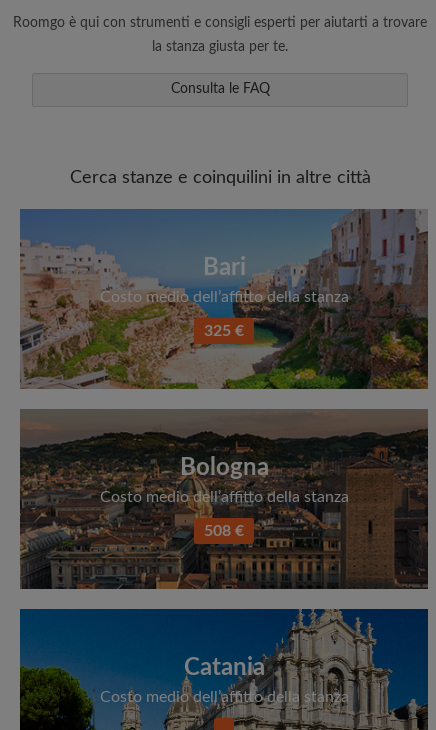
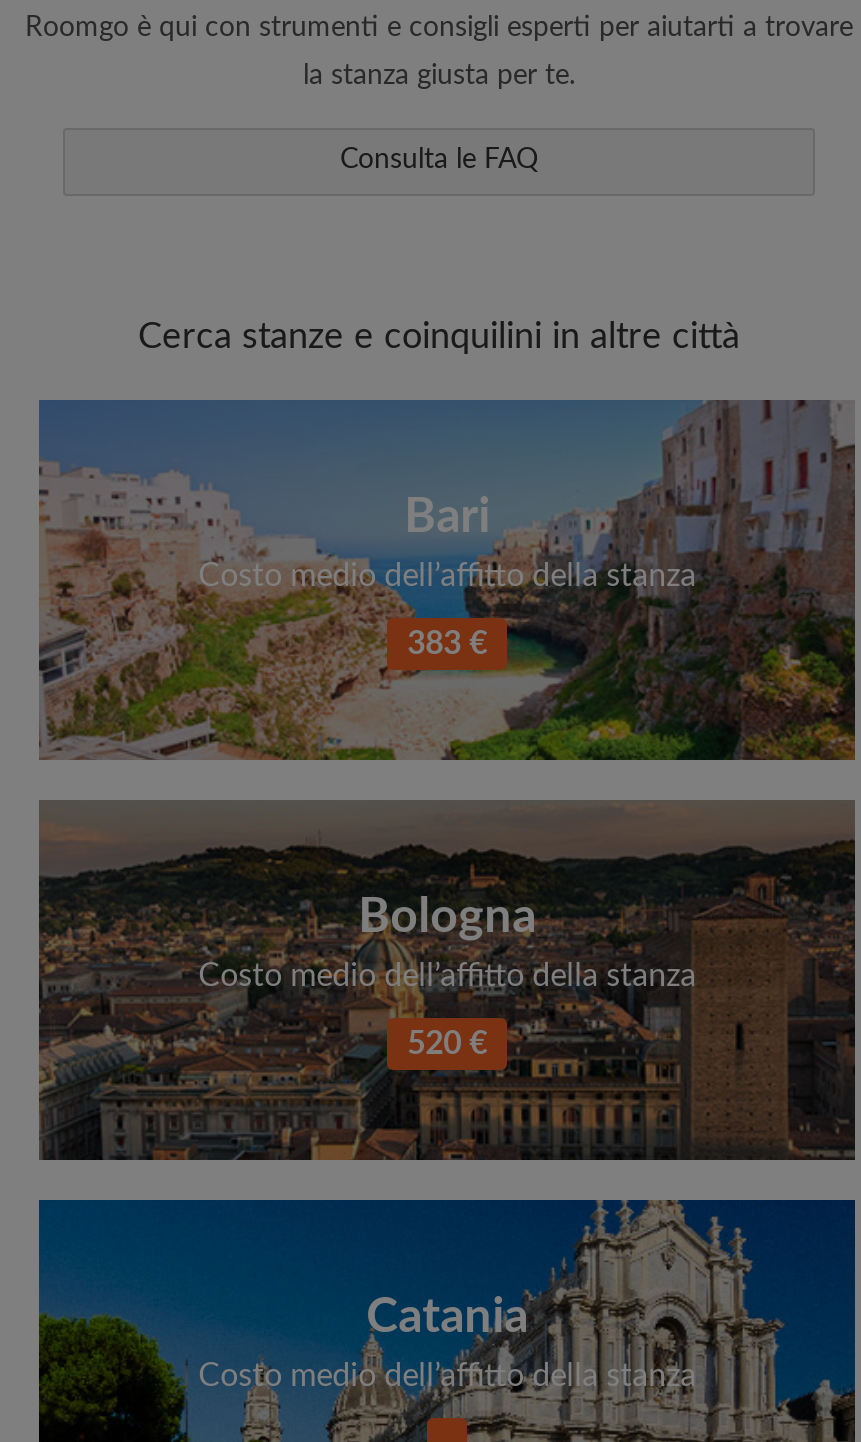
[204,323,244,339] 325 € -> [407,629,487,661] 383 €
[204,523,244,539] 508 € -> [407,1029,487,1061] 520 €

